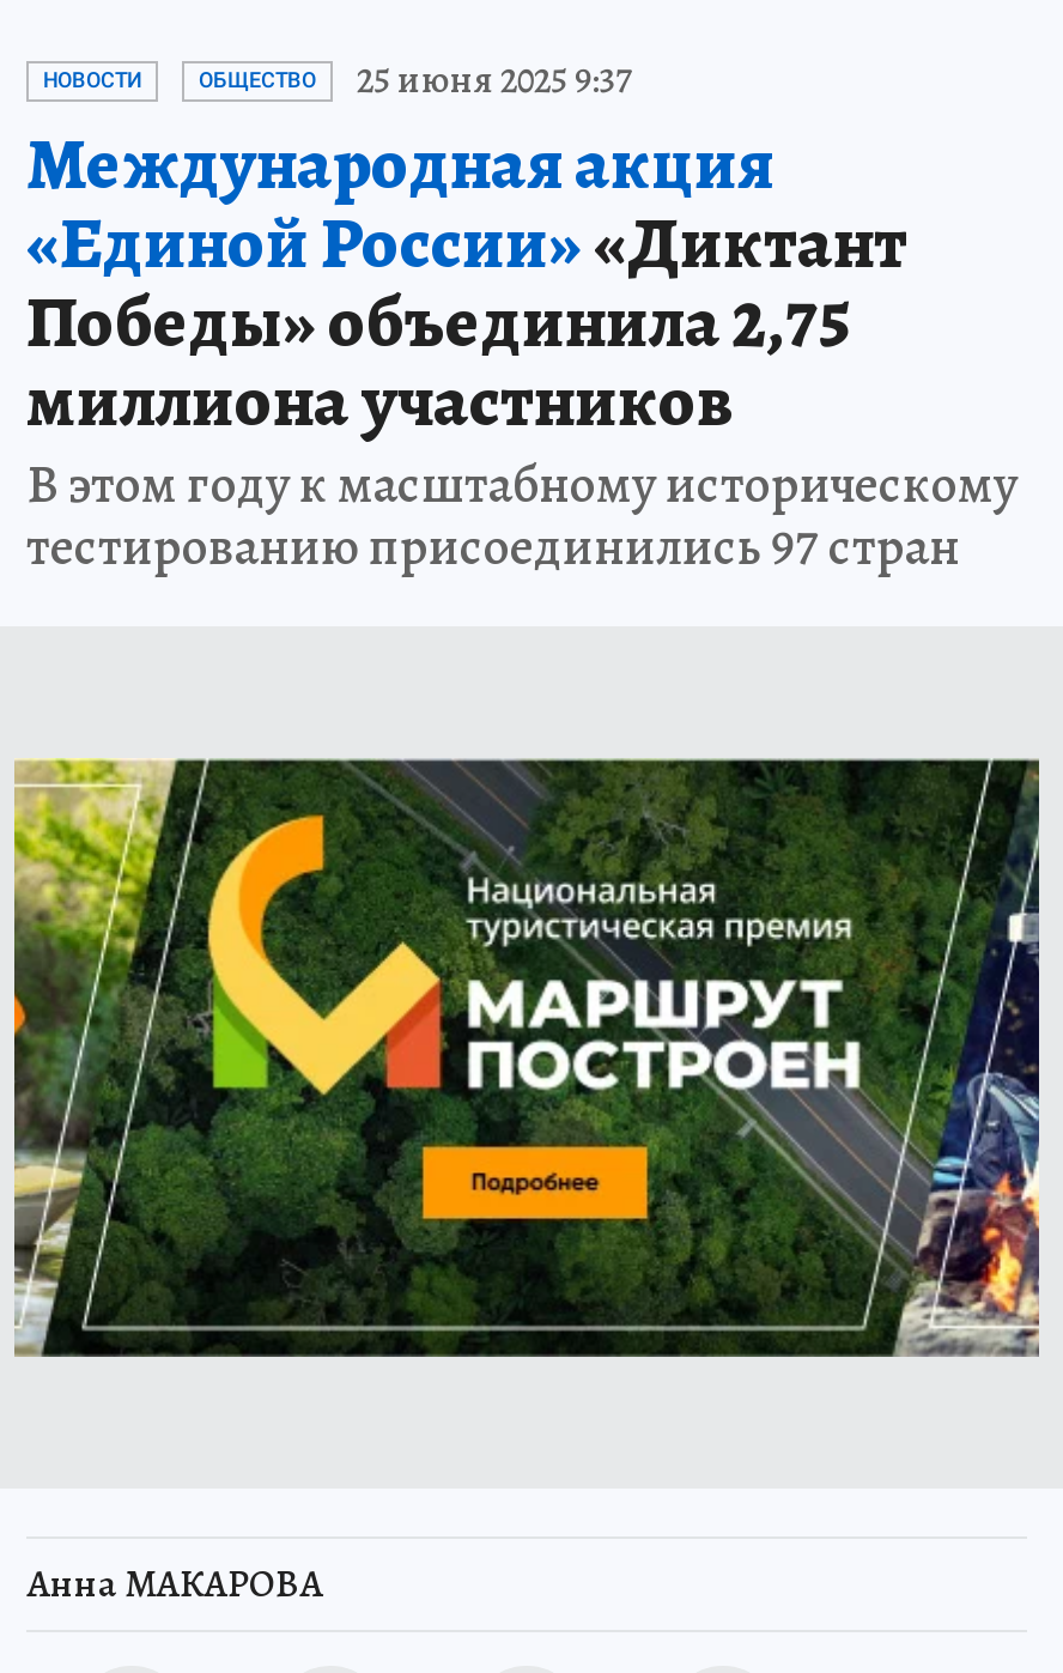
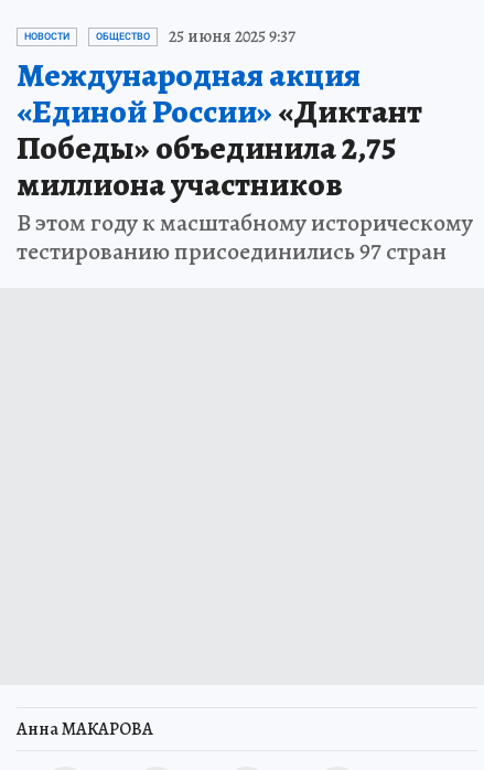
[12,756,1041,1359] [image] -> none

